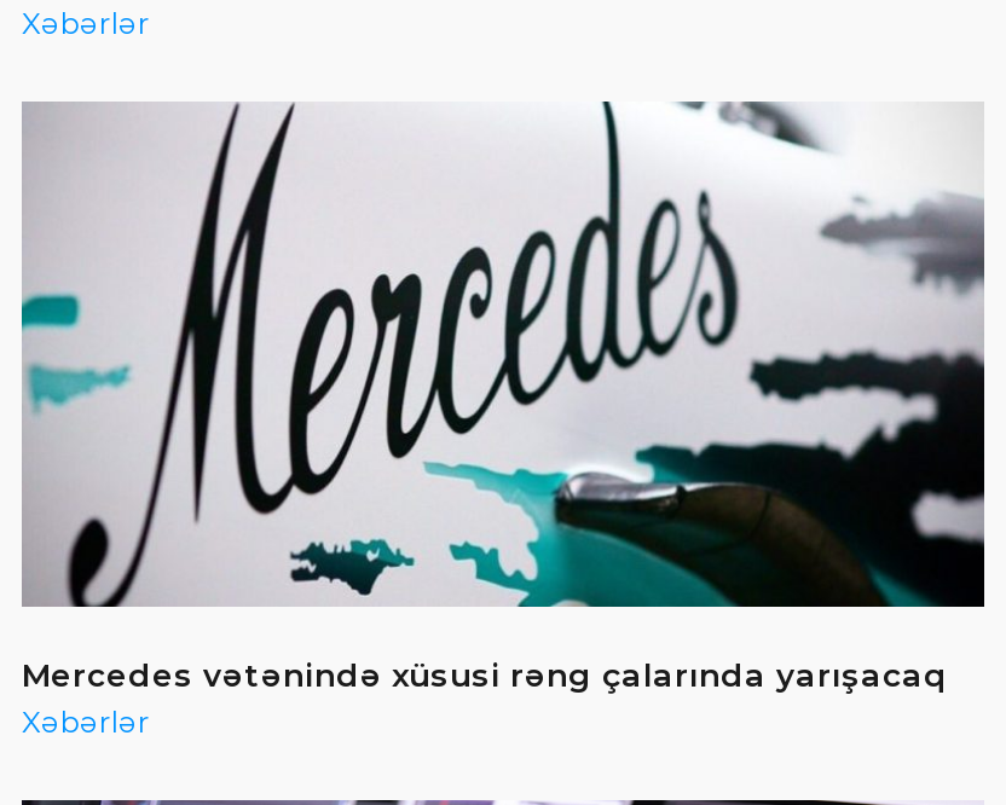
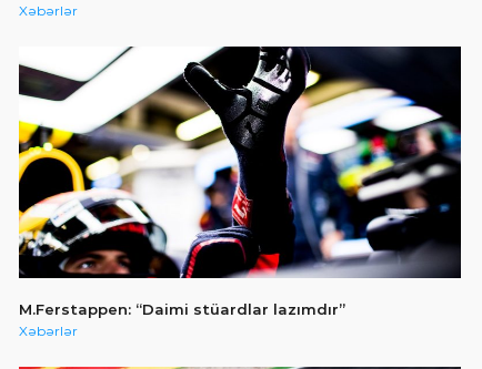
[19,102,987,694] [image] | Mercedes vətənində xüsusi rəng çalarında yarışacaq -> [18,45,462,318] [image] | M.Ferstappen: “Daimi stüardlar lazımdır”

